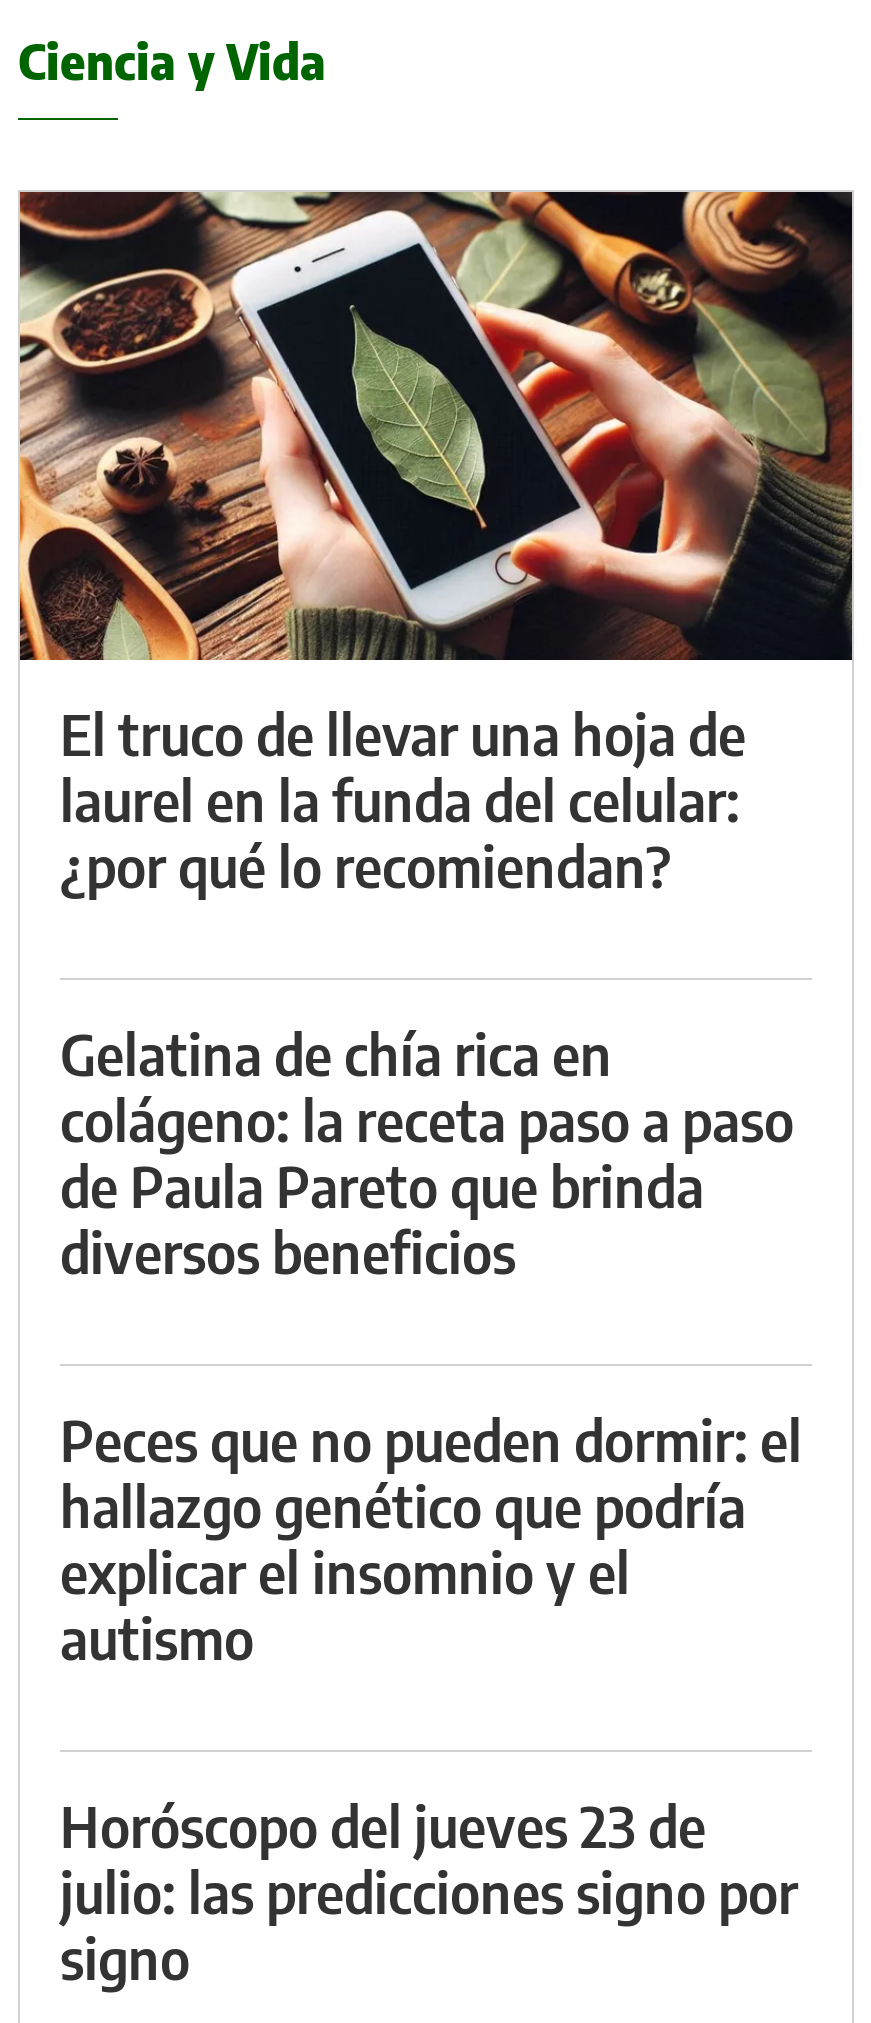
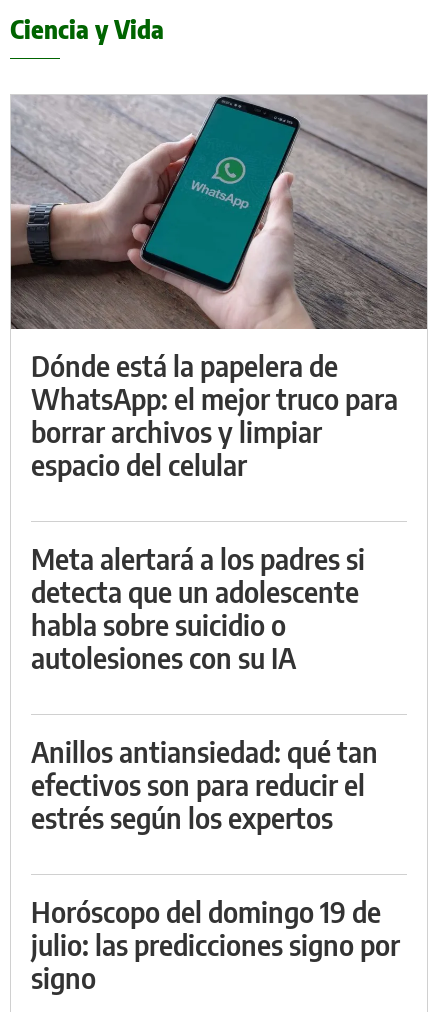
[18,190,852,900] [image] | El truco de llevar una hoja de | laurel en la funda del celular: | ¿por qué lo recomiendan? -> [10,94,428,482] [image] | Dónde está la papelera de | WhatsApp: el mejor truco para | borrar archivos y limpiar | espacio del celular
[60,1018,794,1286] Gelatina de chía rica en | colágeno: la receta paso a paso | de Paula Pareto que brinda | diversos beneficios -> [31,541,365,675] Meta alertará a los padres si | detecta que un adolescente | habla sobre suicidio o | autolesiones con su IA
[60,1404,802,1672] Peces que no pueden dormir: el | hallazgo genético que podría | explicar el insomnio y el | autismo -> [31,734,378,835] Anillos antiansiedad: qué tan | efectivos son para reducir el | estrés según los expertos
[60,1790,706,1860] Horóscopo del jueves 23 de -> [31,894,381,929] Horóscopo del domingo 19 de

